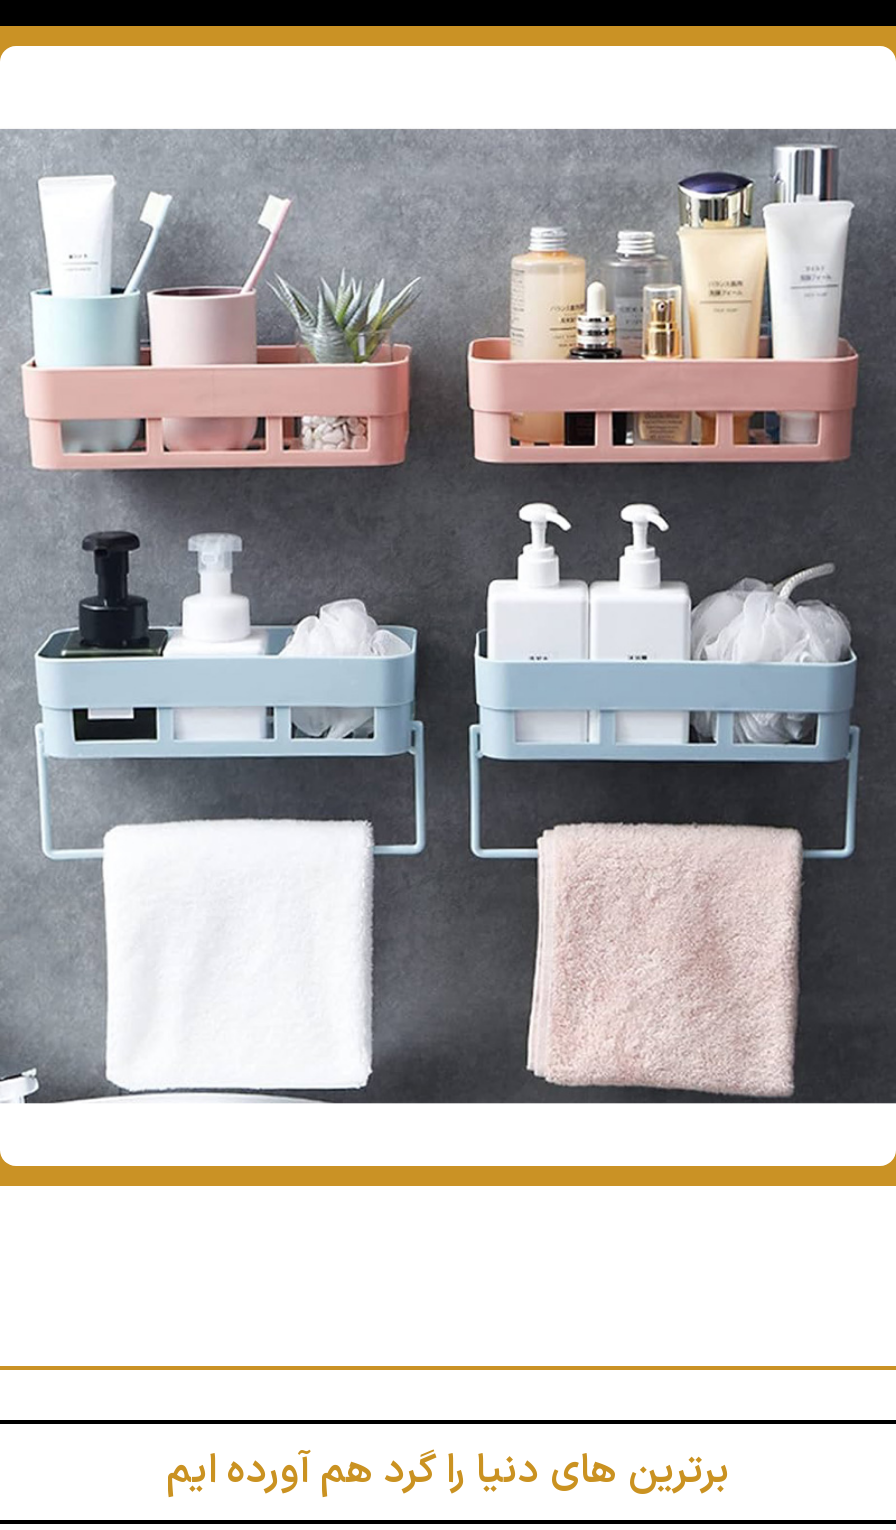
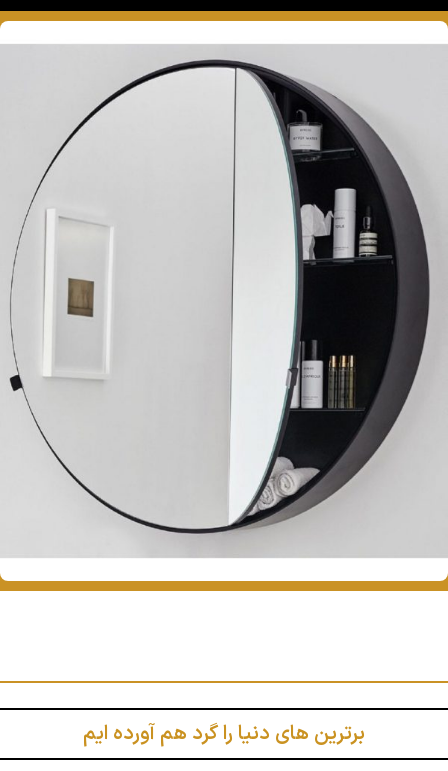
[6,95,890,1119] [image] -> [3,44,445,558] [image]

